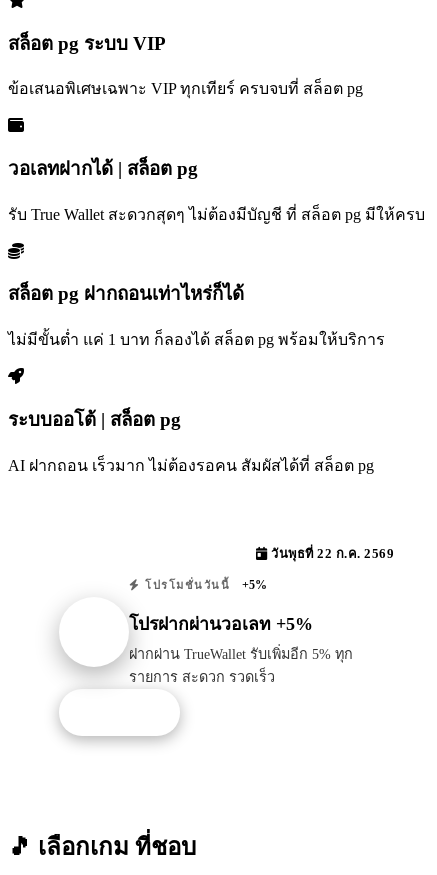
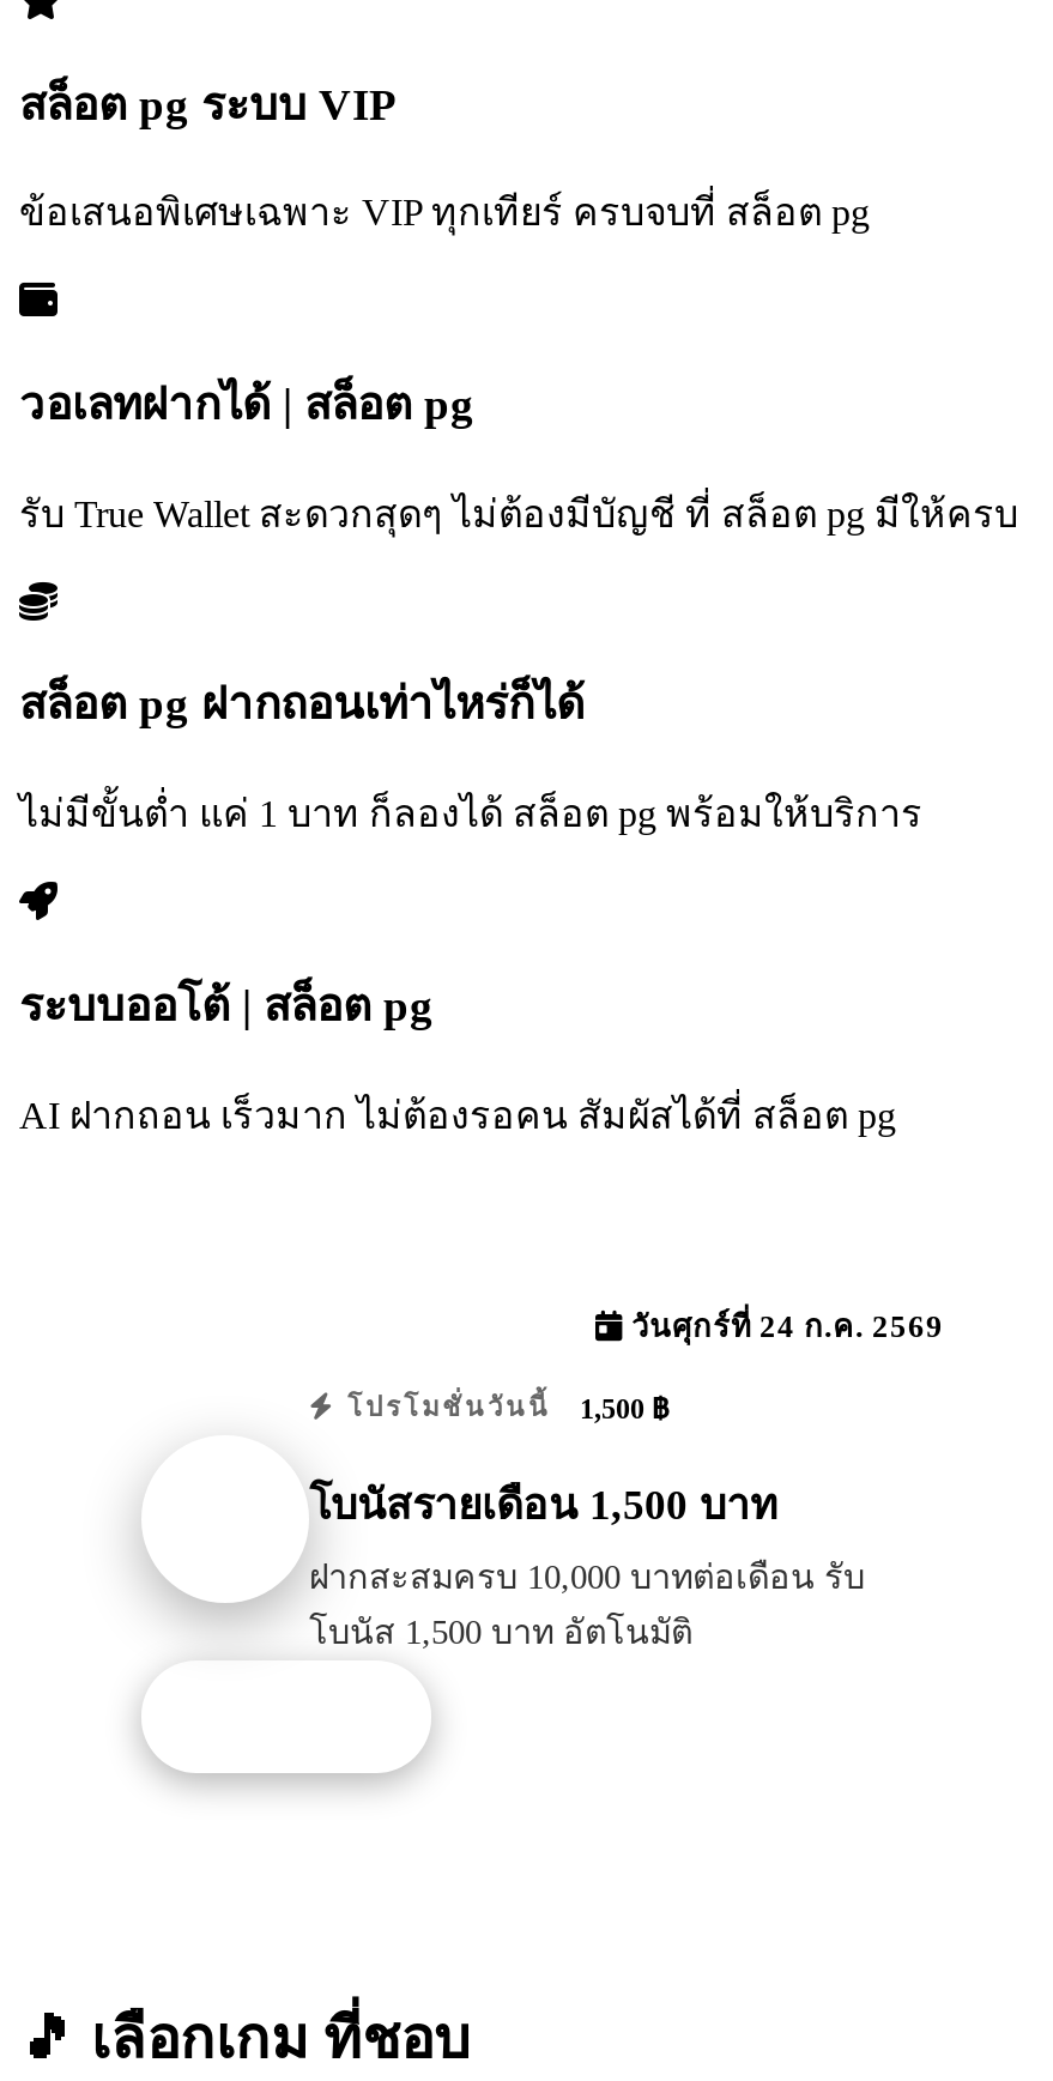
[267,547,394,561] วันพุธที่ 22 ก.ค. 2569 -> [623,1310,944,1343] วันศุกร์ที่ 24 ก.ค. 2569
[140,578,267,592] โปรโมชั่นวันนี้ +5% -> [337,1391,668,1425] โปรโมชั่นวันนี้ 1,500 ฿
[129,614,313,634] โปรฝากผ่านวอเลท +5% -> [309,1481,779,1529] โบนัสรายเดือน 1,500 บาท
[129,646,353,685] ฝากผ่าน TrueWallet รับเพิ่มอีก 5% ทุก | รายการ สะดวก รวดเร็ว -> [309,1558,865,1651] ฝากสะสมครบ 10,000 บาทต่อเดือน รับ | โบนัส 1,500 บาท อัตโนมัติ

